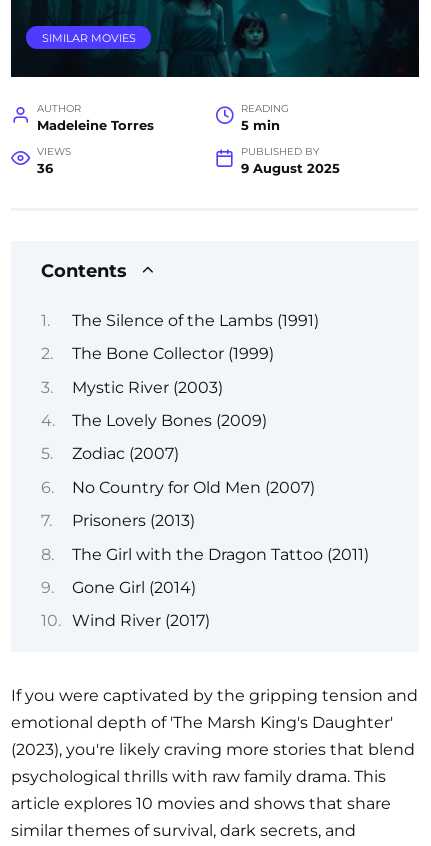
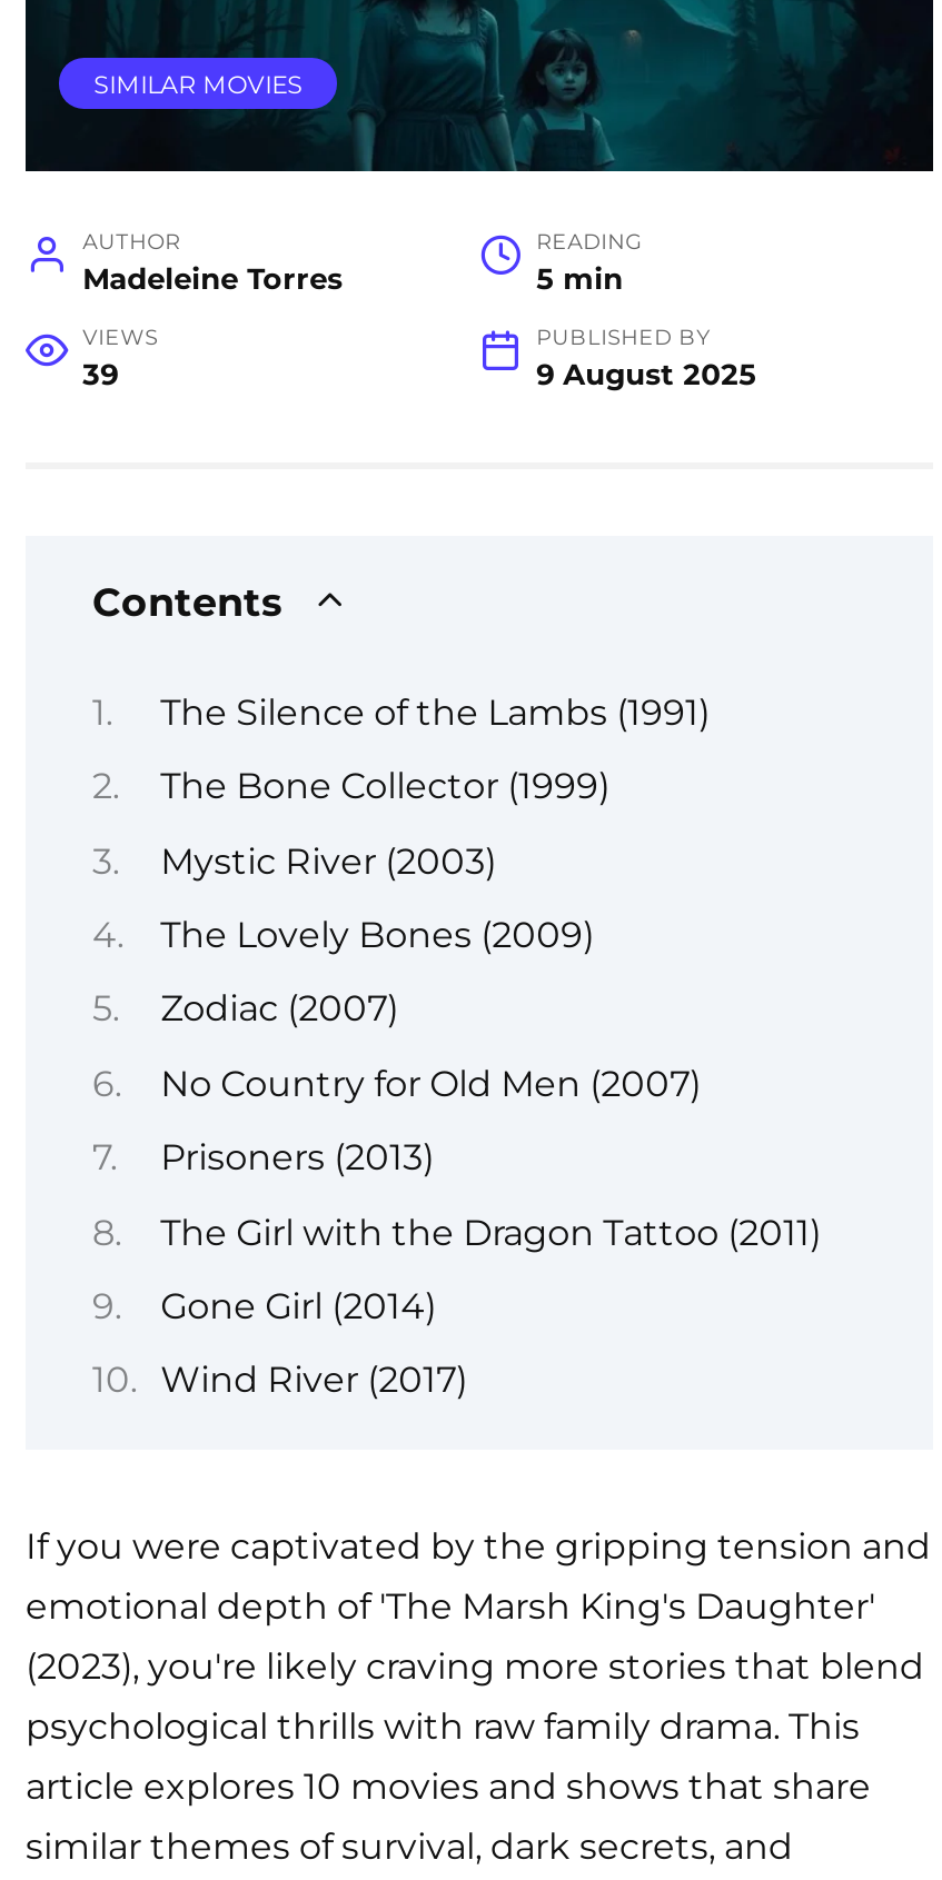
[37,161,53,176] 36 -> [83,359,118,392] 39

